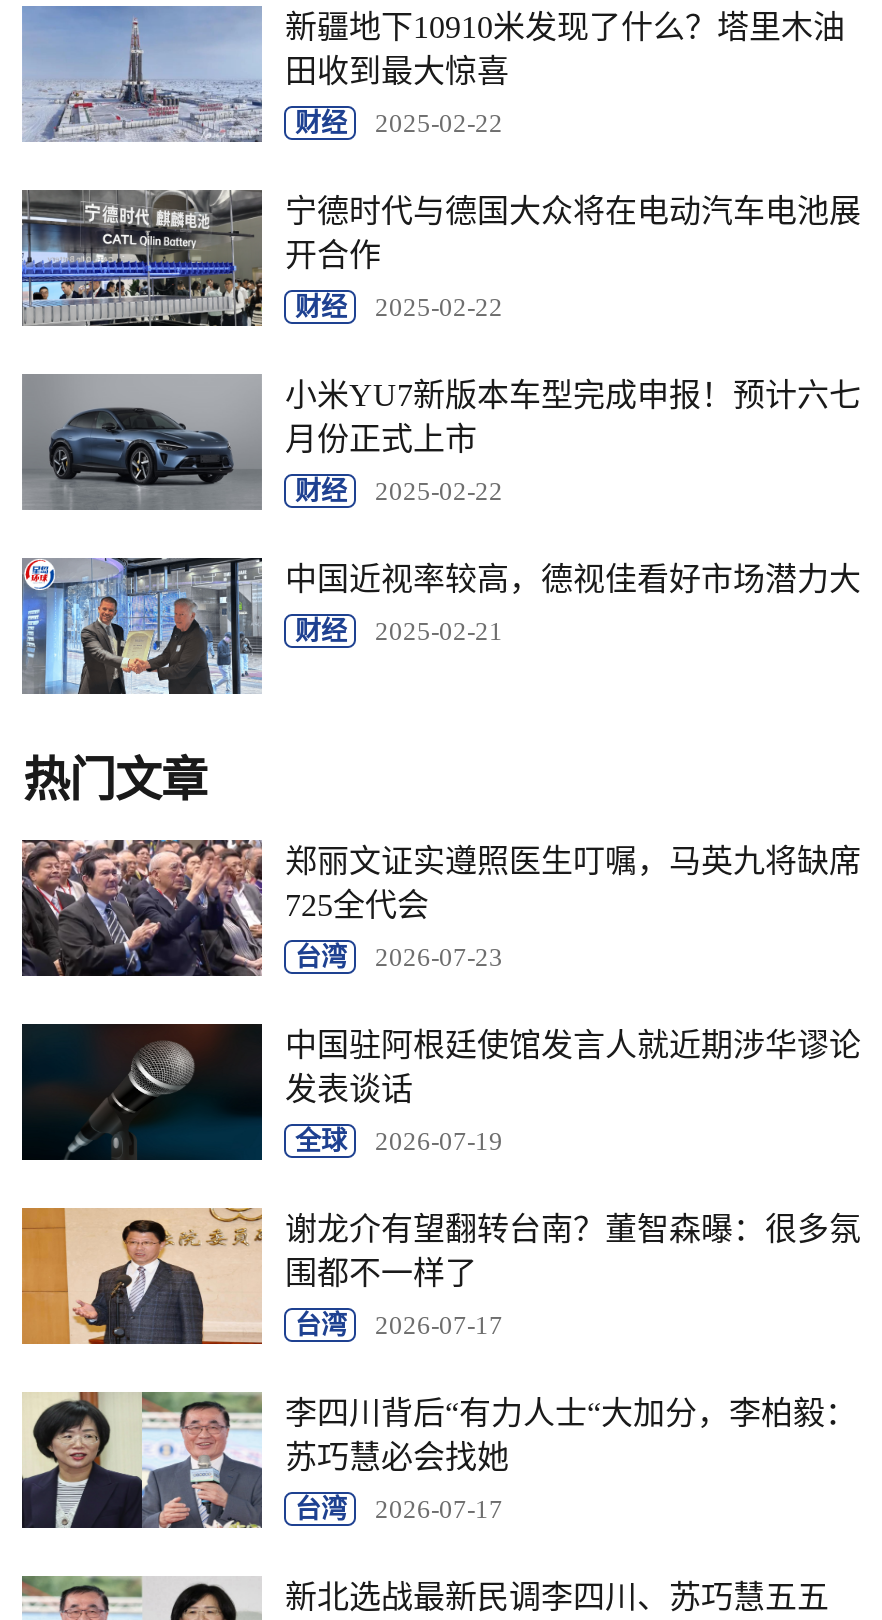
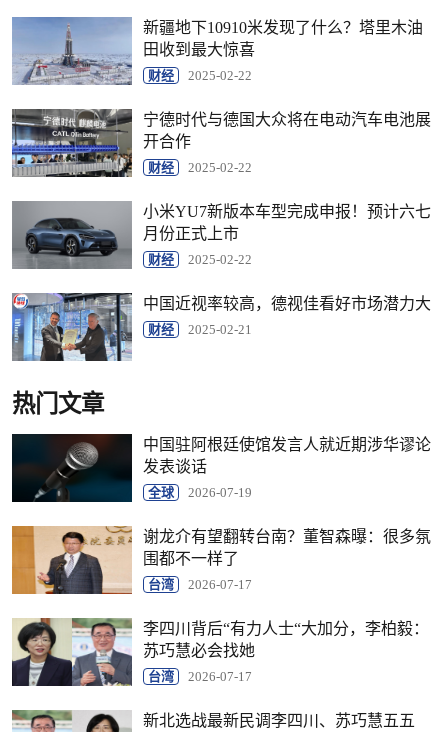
[20,838,861,978] [image] | 郑丽文证实遵照医生叮嘱，马英九将缺席 | 725全代会 | 台湾 | 2026-07-23 -> none

